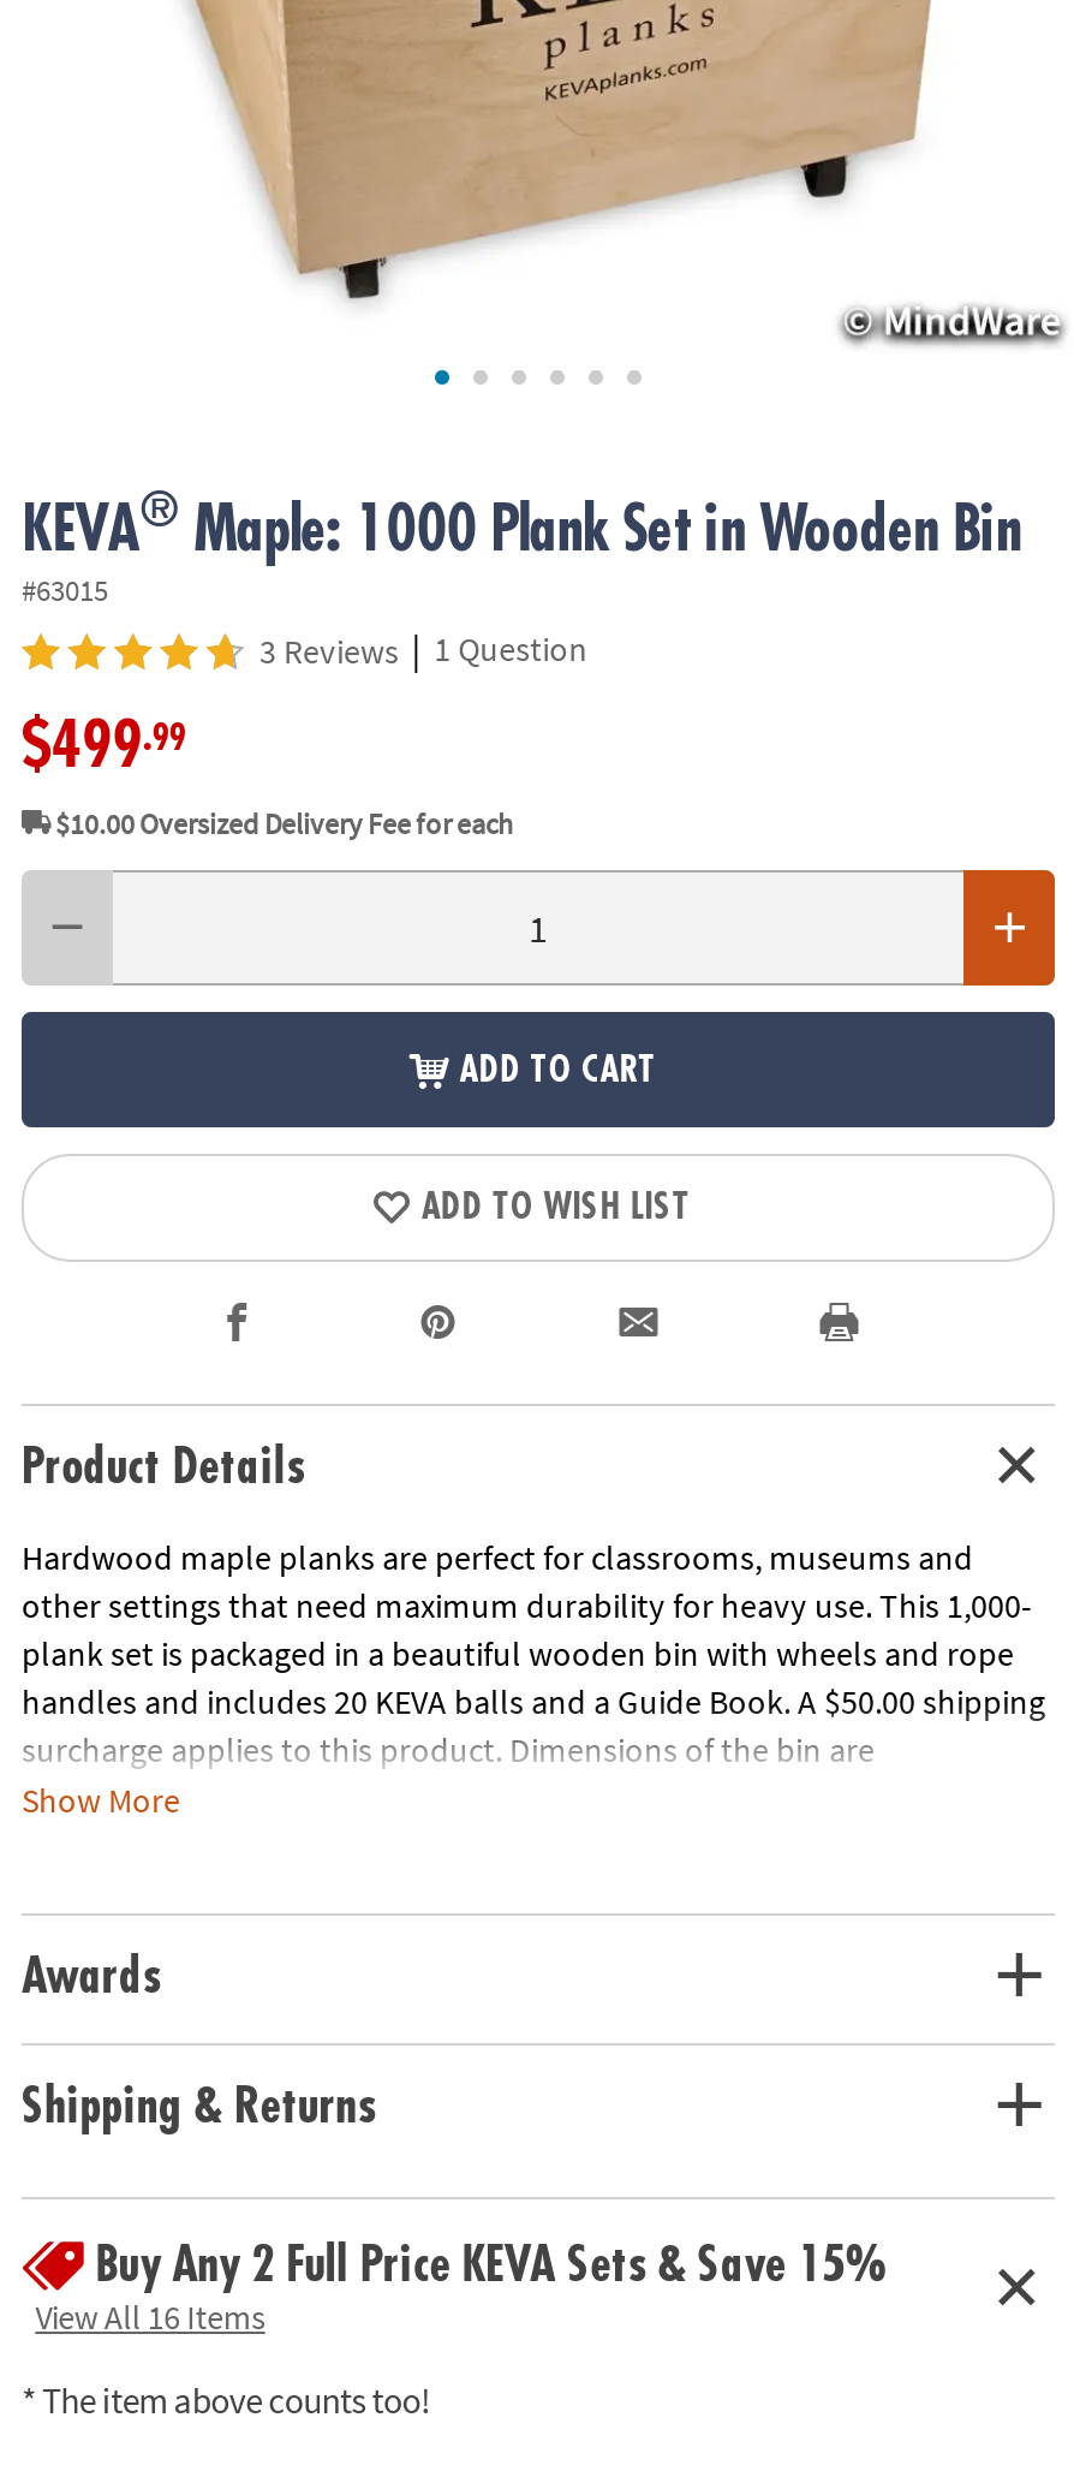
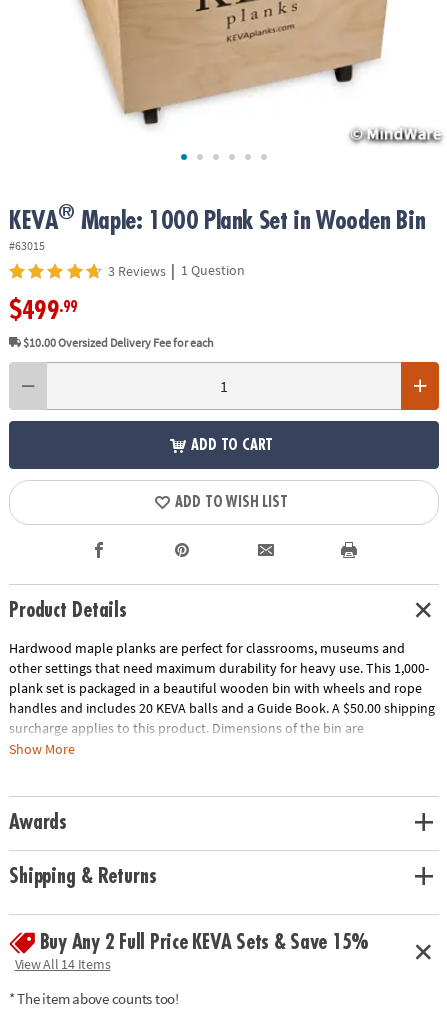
[35,2296,265,2339] View All 16 Items -> [15,955,110,973] View All 14 Items

